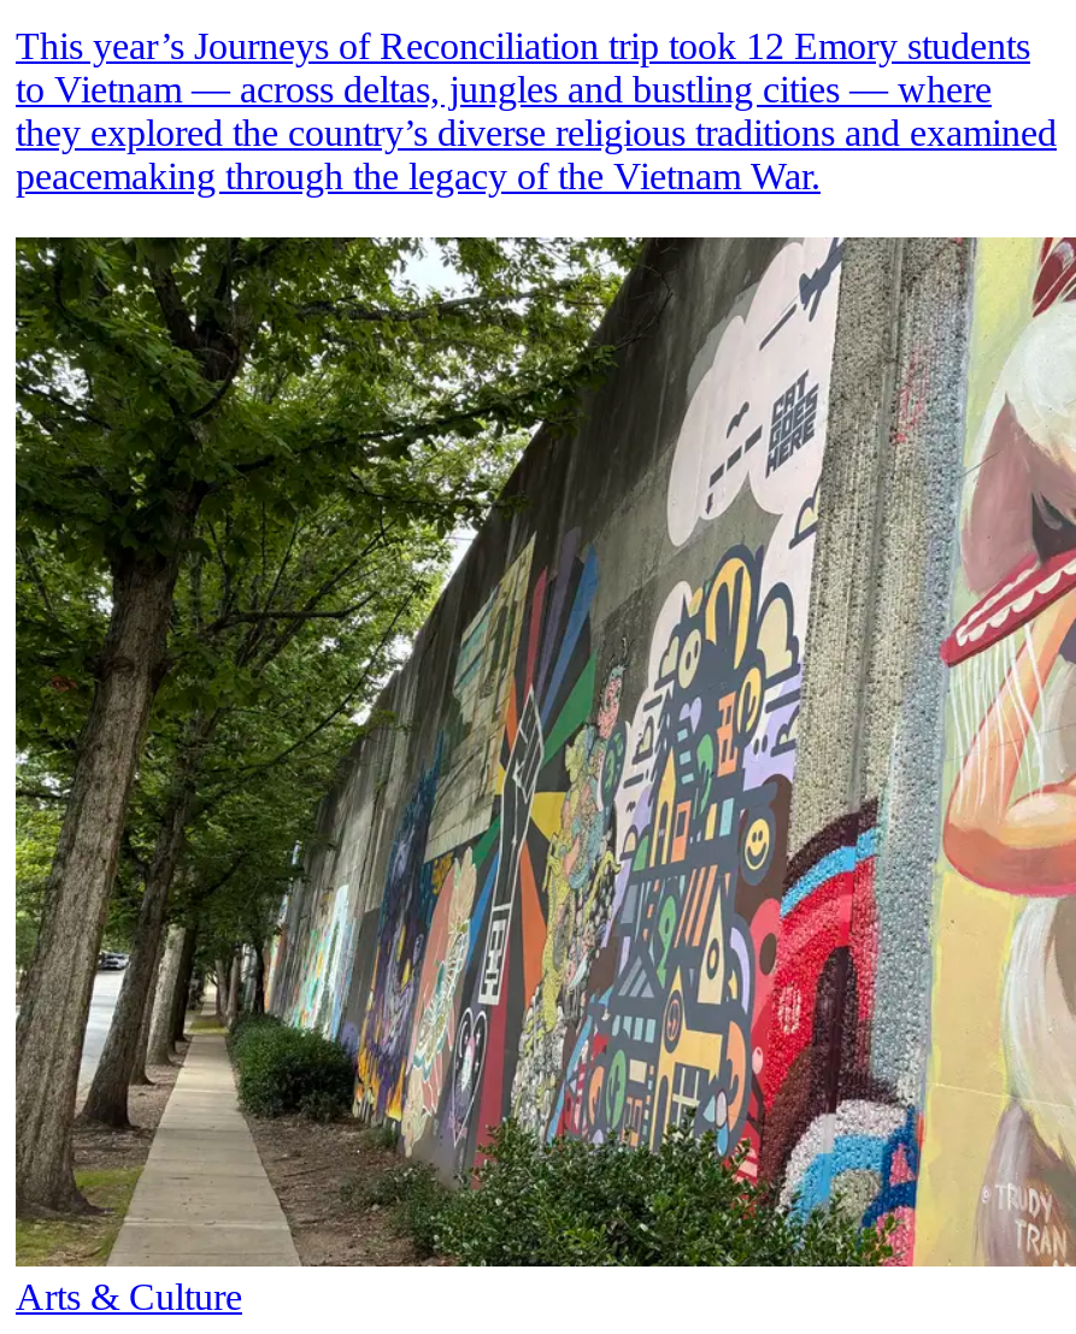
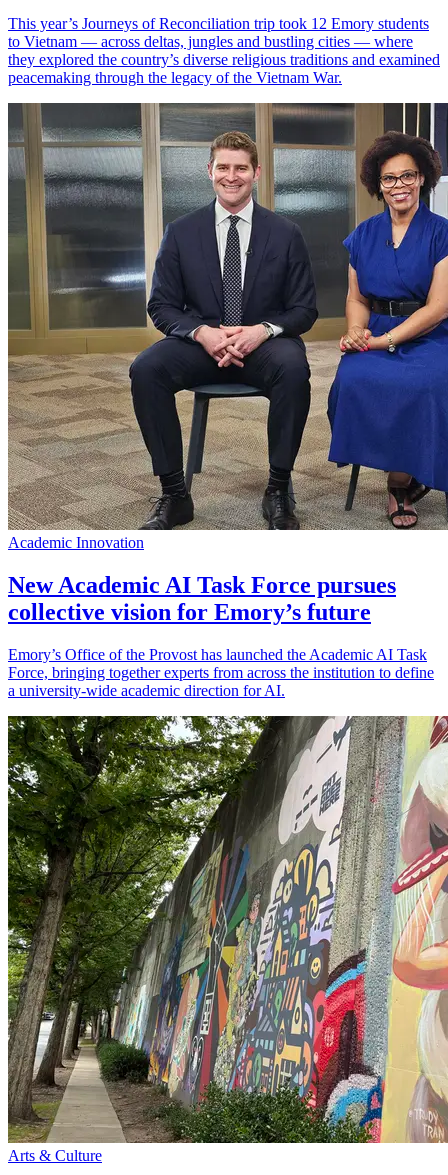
none -> [7,102,445,699] [image] | Academic Innovation | New Academic AI Task Force pursues | collective vision for Emory’s future | Emory’s Office of the Provost has launched the Academic AI Task | Force, bringing together experts from across the institution to define | a university-wide academic direction for AI.

